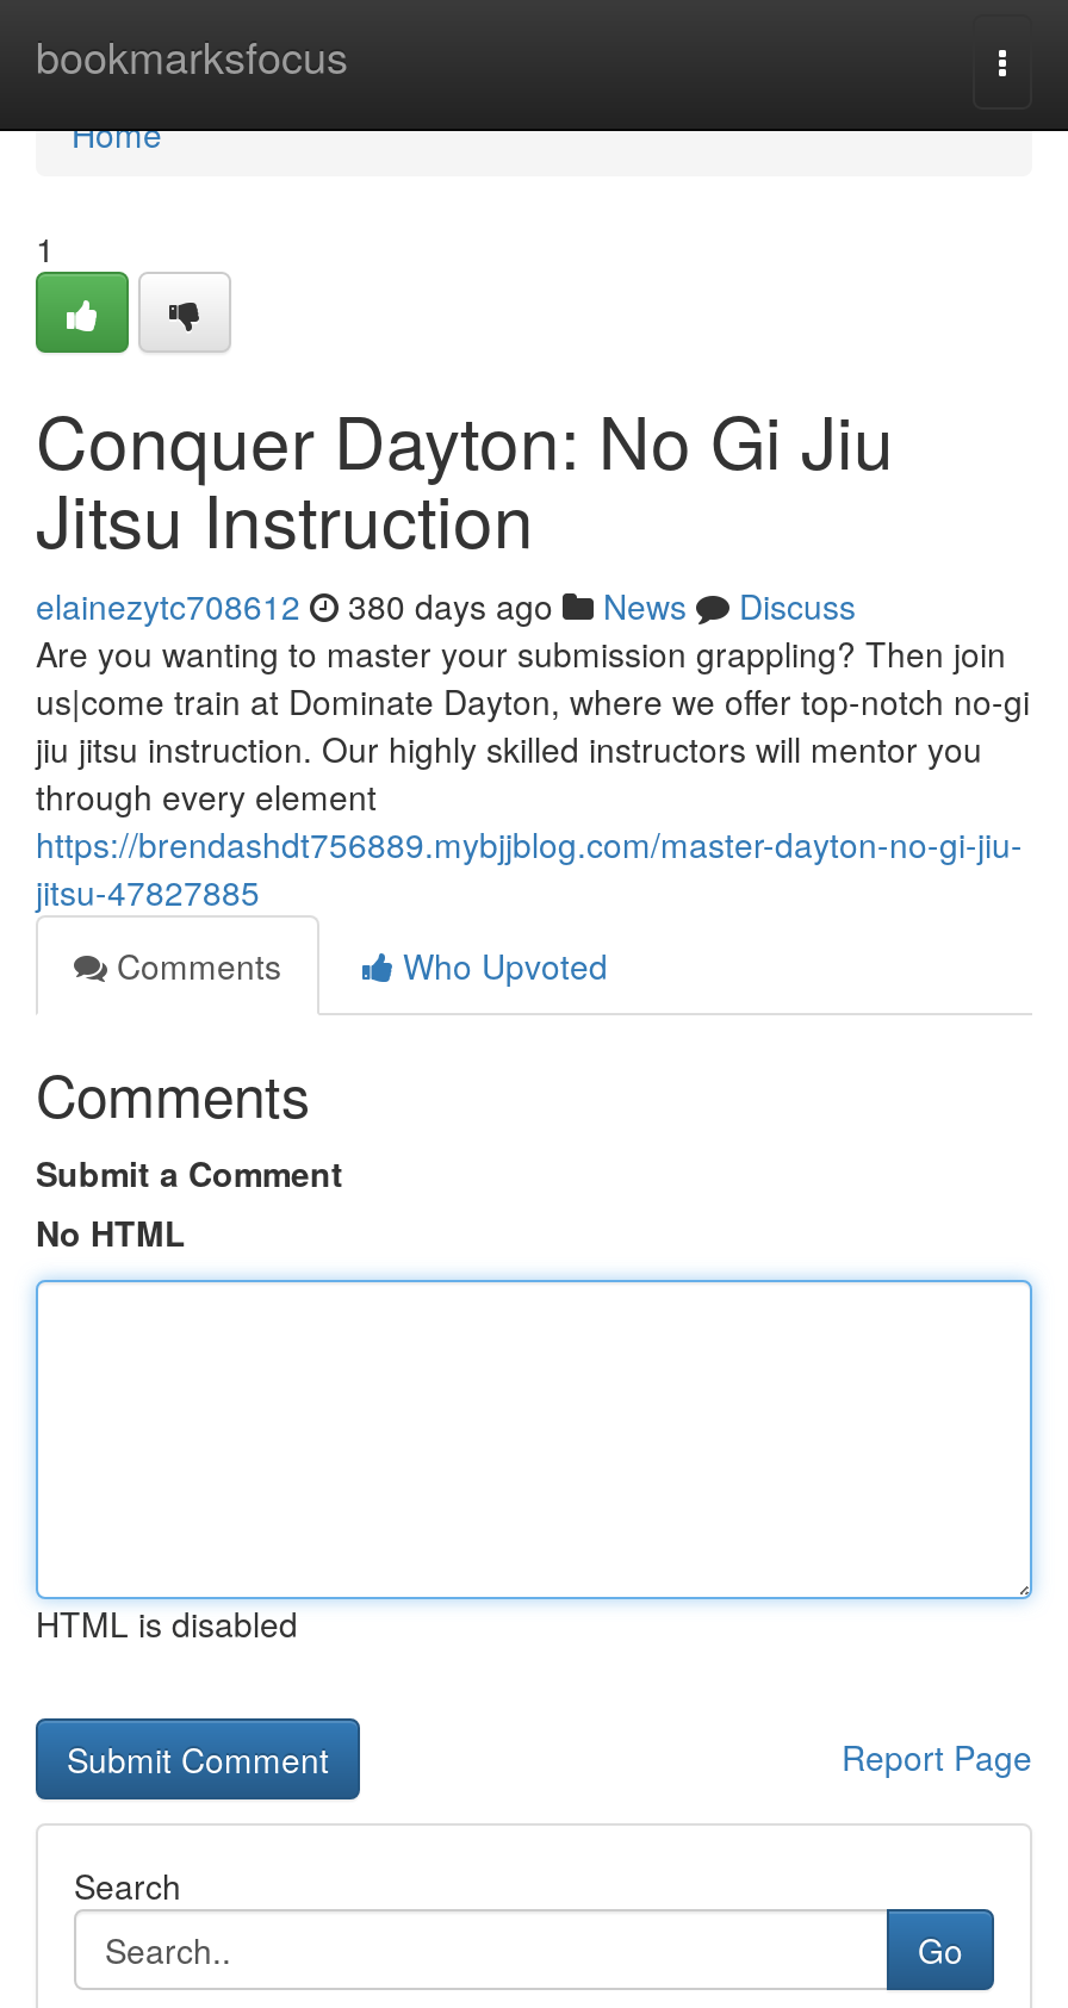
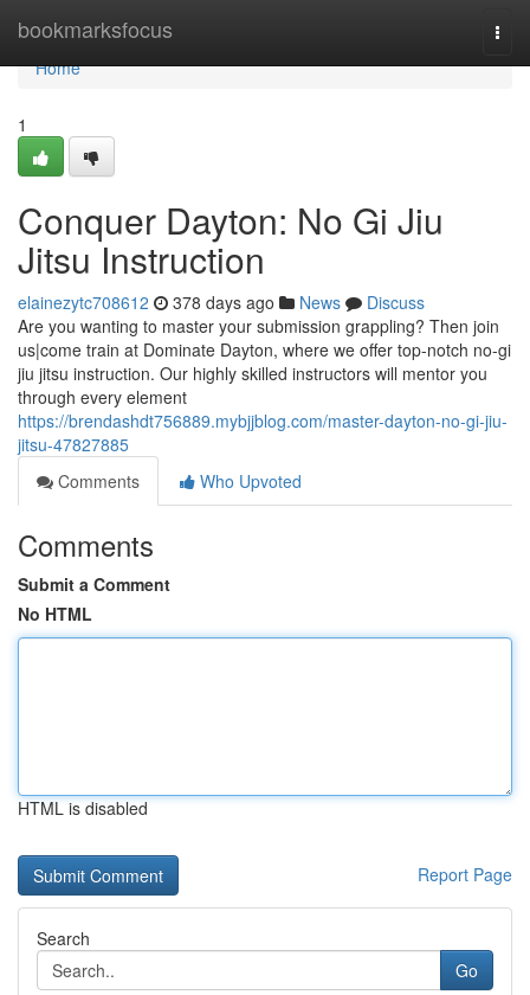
[36,582,856,629] elainezytc708612 380 days ago News Discuss -> [18,290,425,314] elainezytc708612 378 days ago News Discuss

